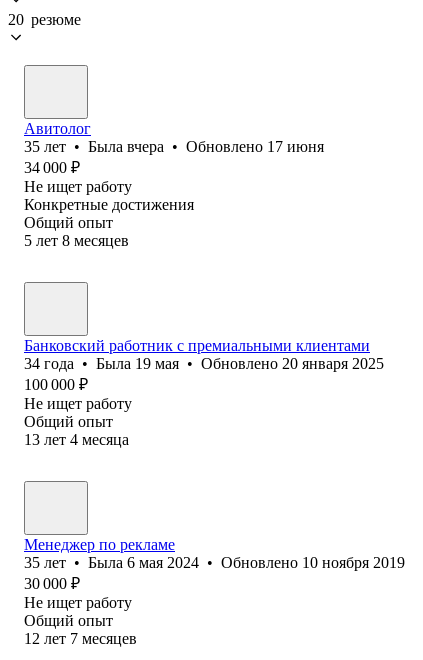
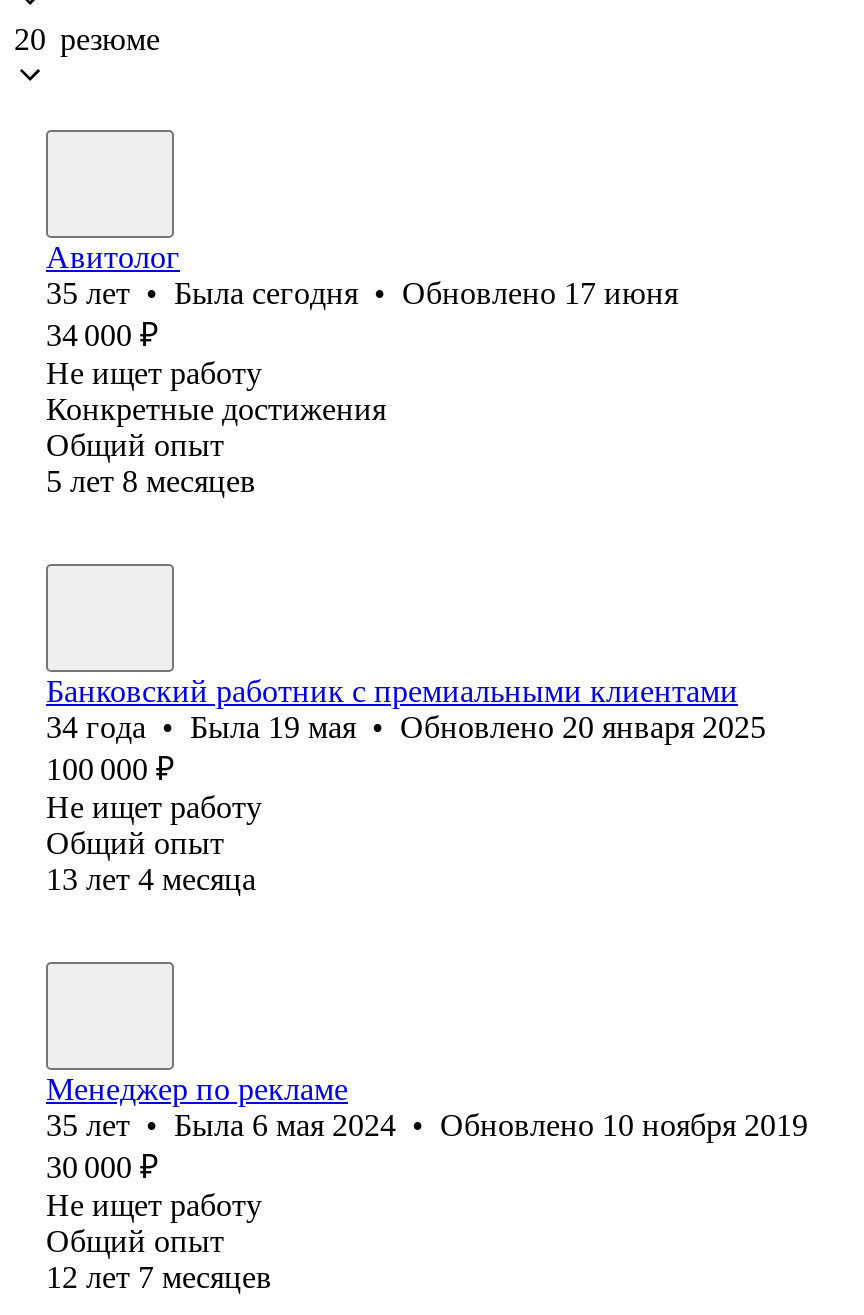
[24,138,324,155] 35 лет • Была вчера • Обновлено 17 июня -> [46,276,678,310] 35 лет • Была сегодня • Обновлено 17 июня

